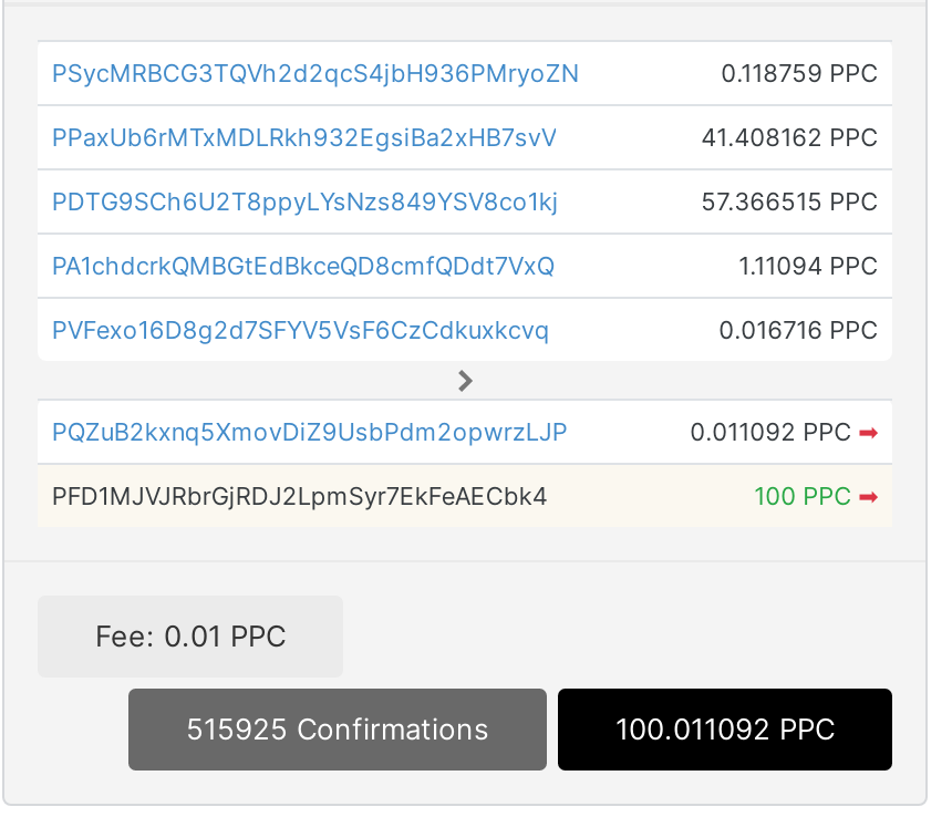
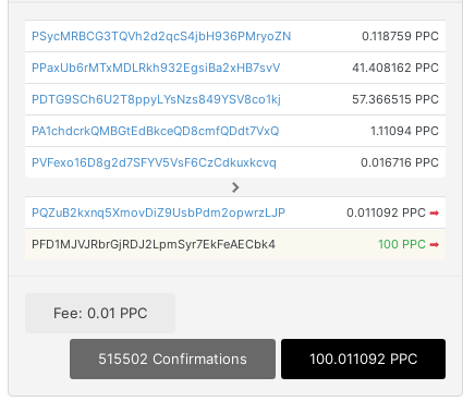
[186,711,489,747] 515925 Confirmations -> [98,350,247,367] 515502 Confirmations

